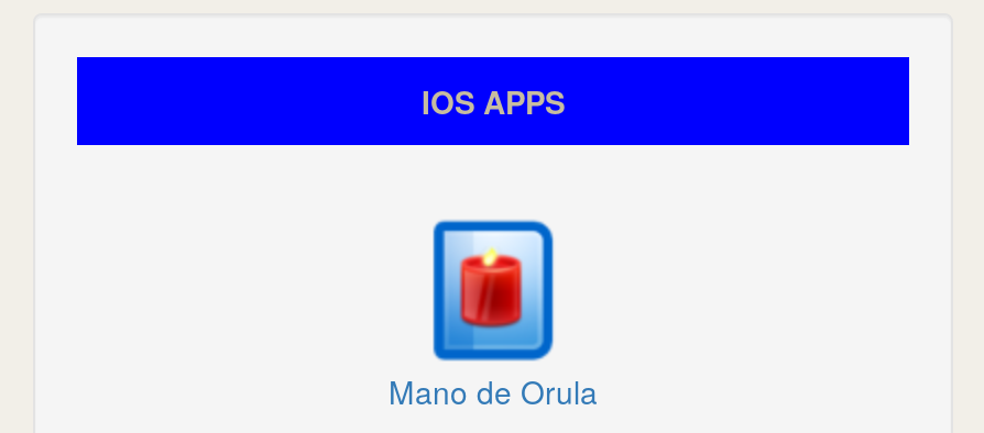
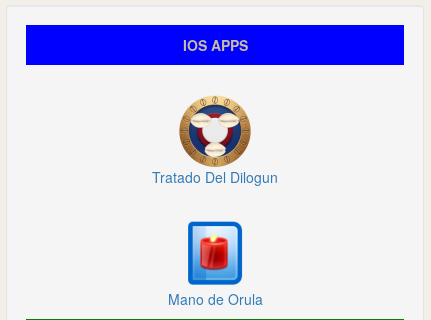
none -> [152,95,278,187] [image] | Tratado Del Dilogun

